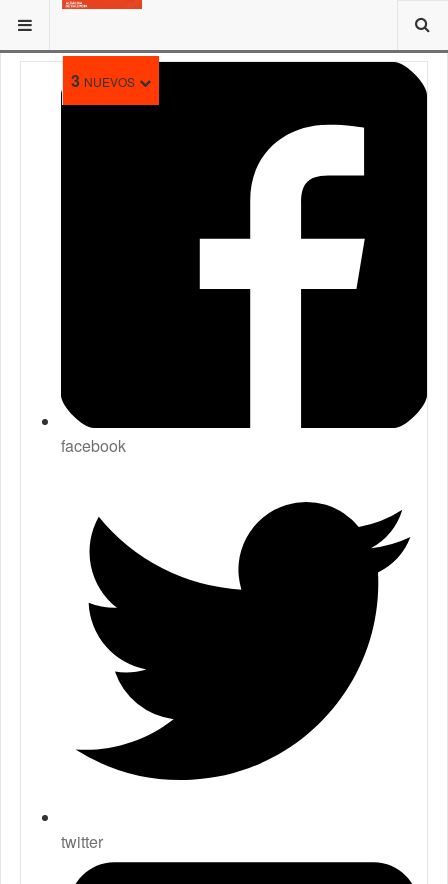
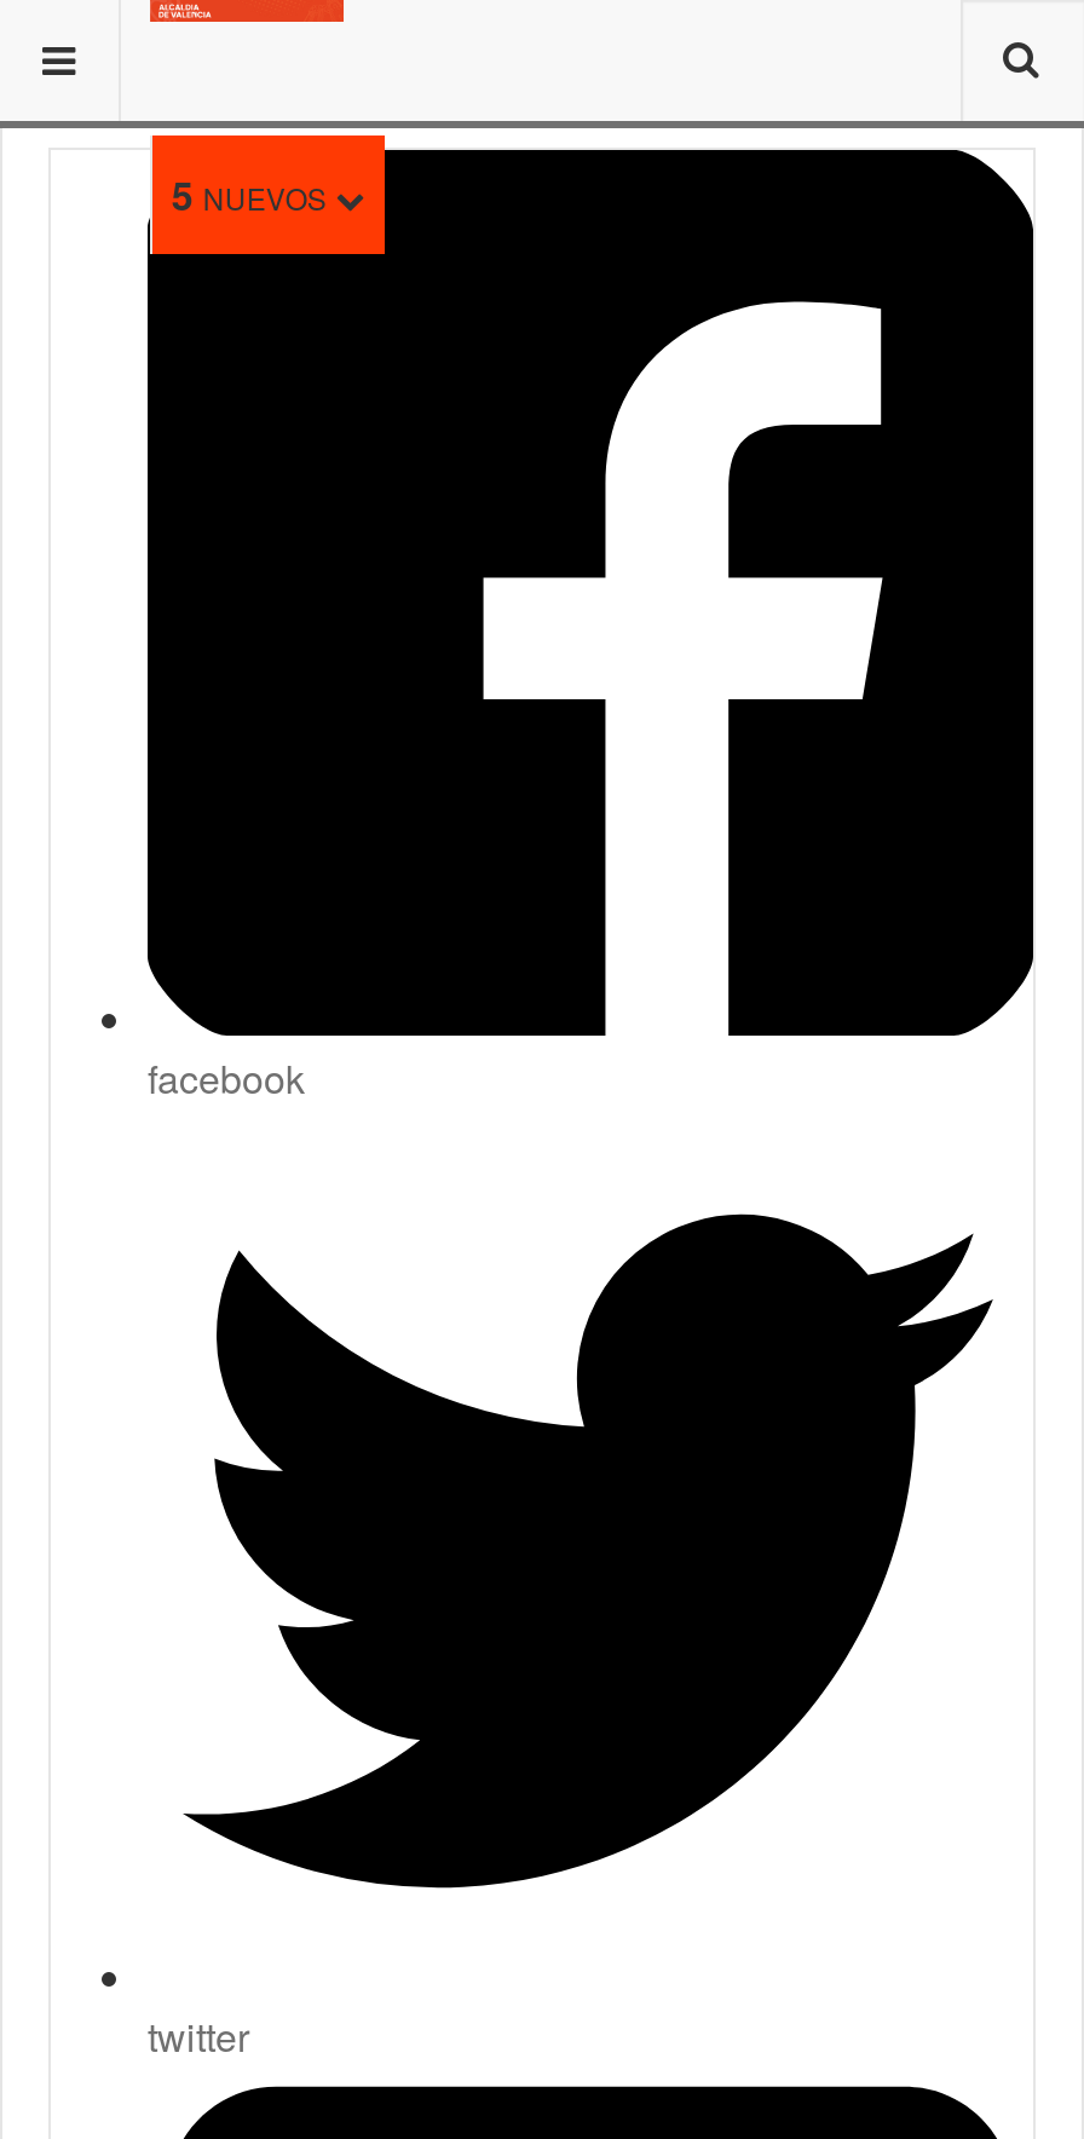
[71,69,135,92] 3 NUEVOS -> [171,167,326,223] 5 NUEVOS

